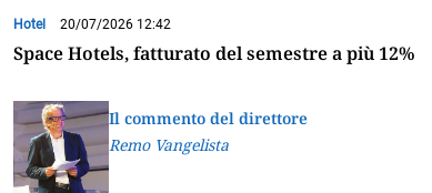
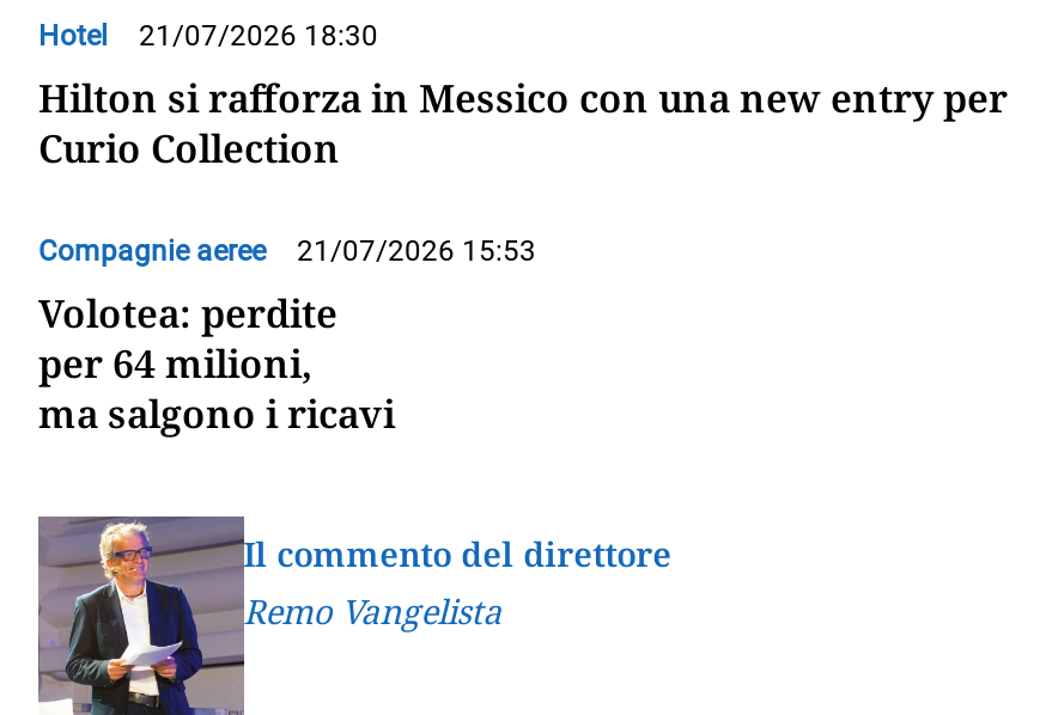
[13,16,414,65] 20/07/2026 12:42 | Space Hotels, fatturato del semestre a più 12% -> [38,18,1008,439] 21/07/2026 18:30 | Hilton si rafforza in Messico con una new entry per | Curio Collection | Compagnie aeree | 21/07/2026 15:53 | Volotea: perdite | per 64 milioni, | ma salgono i ricavi

